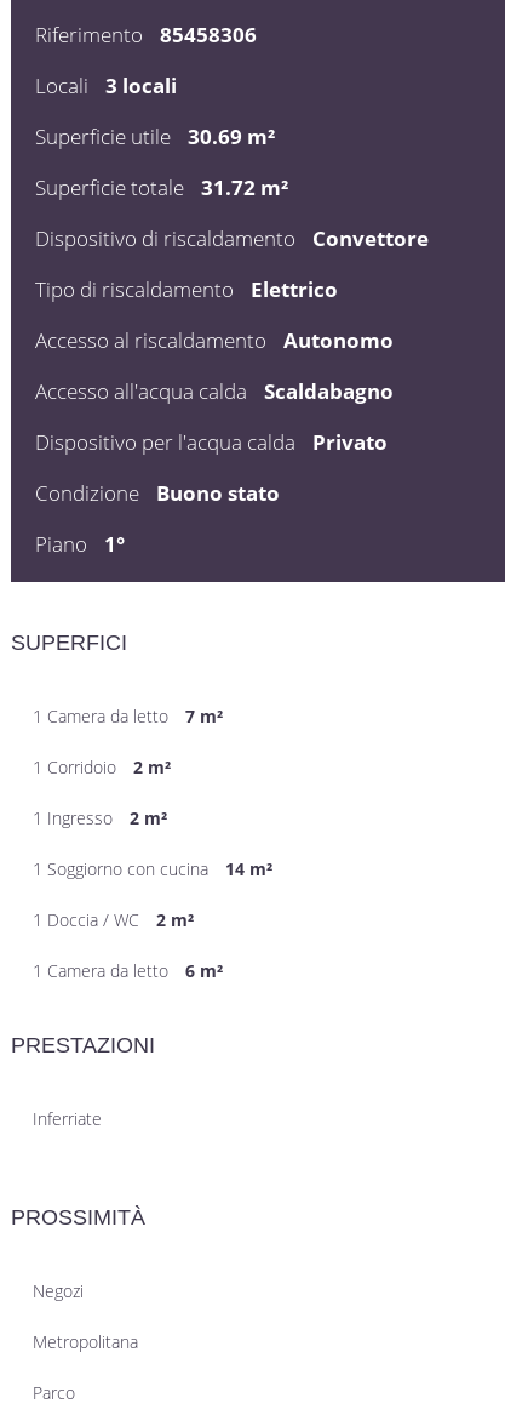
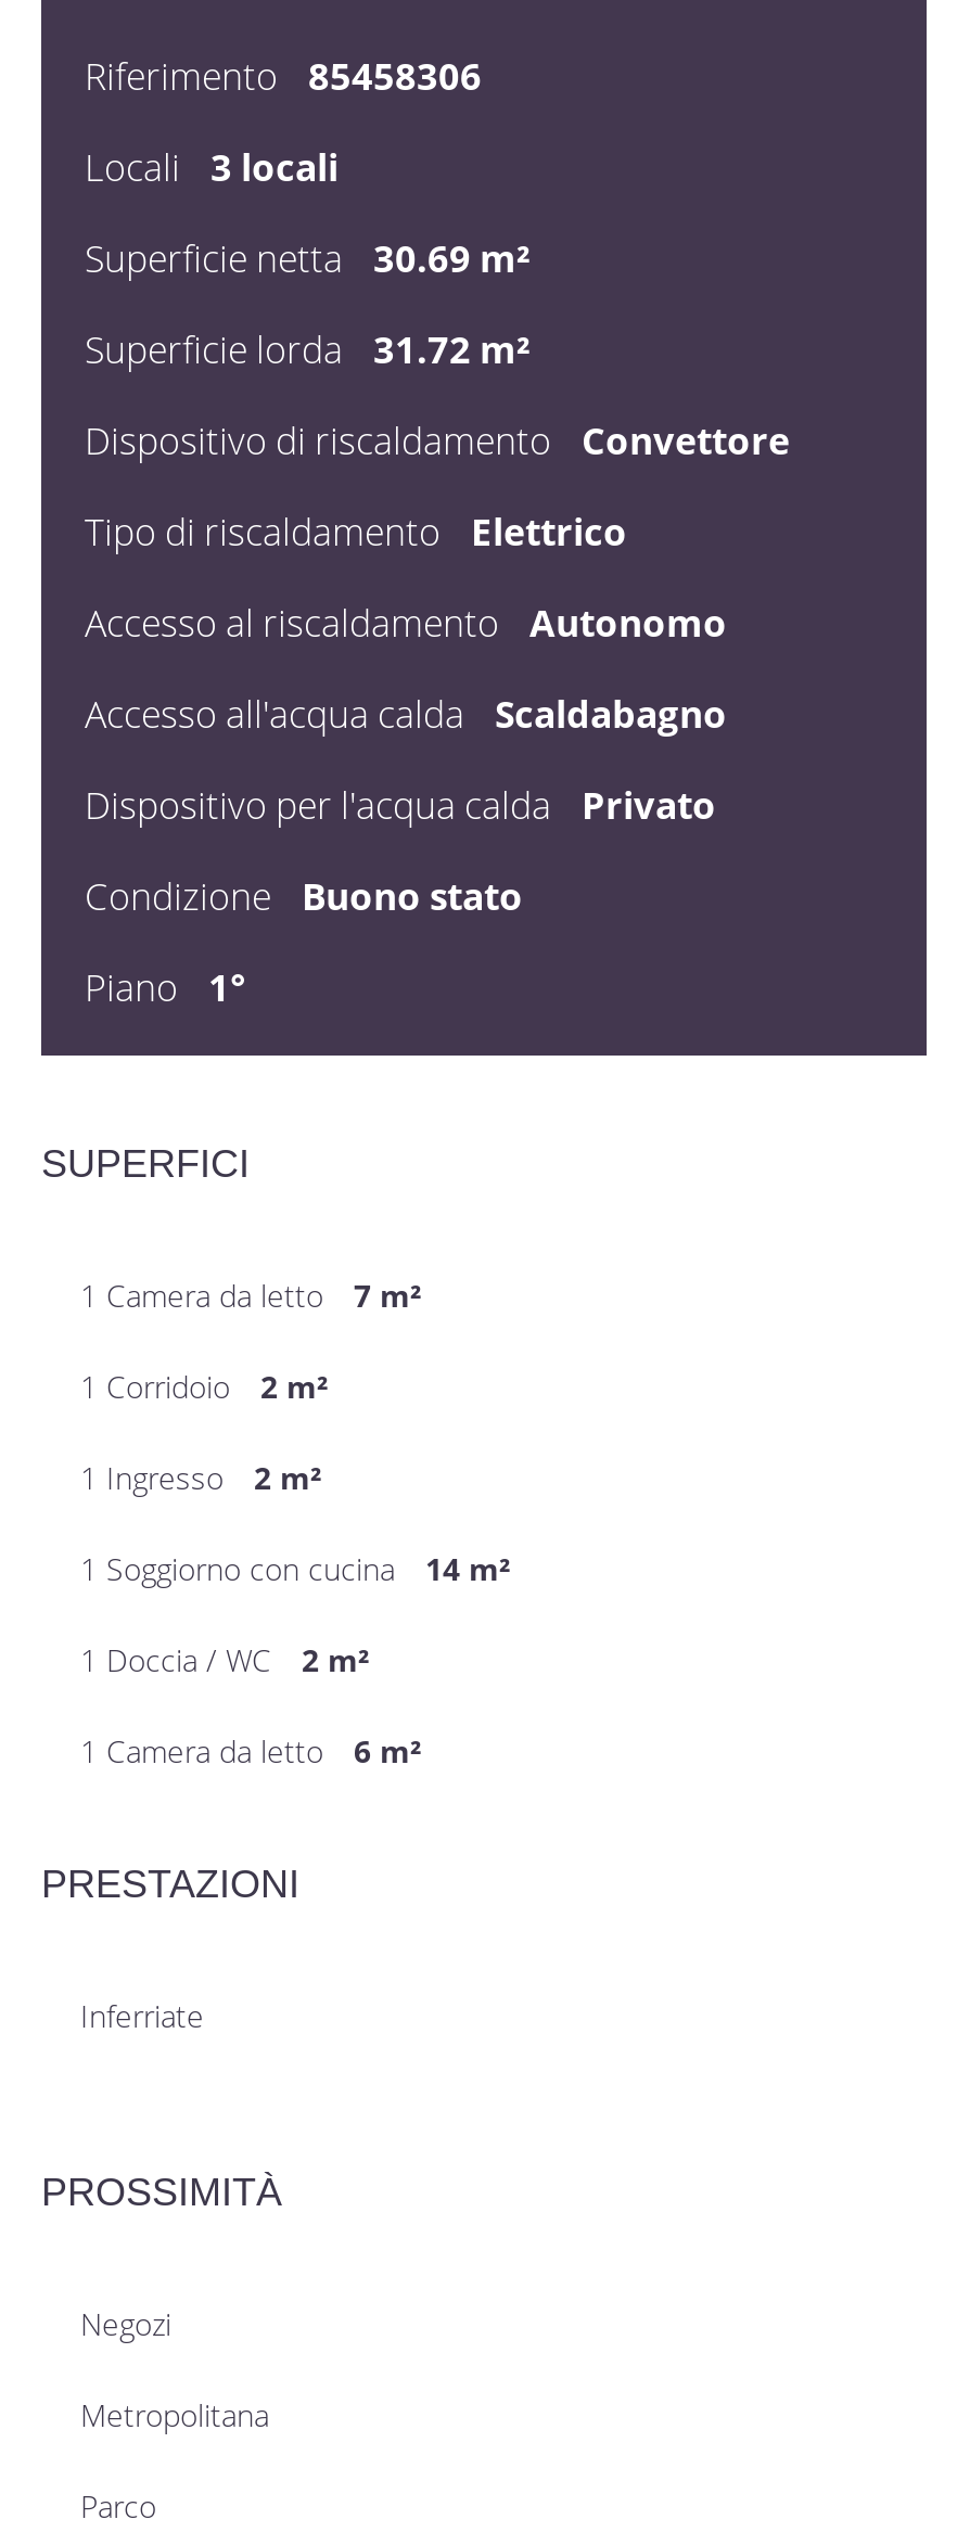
[35,123,275,151] Superficie utile 30.69 m² -> [85,234,529,284] Superficie netta 30.69 m²
[35,174,288,202] Superficie totale 31.72 m² -> [85,325,529,375] Superficie lorda 31.72 m²

